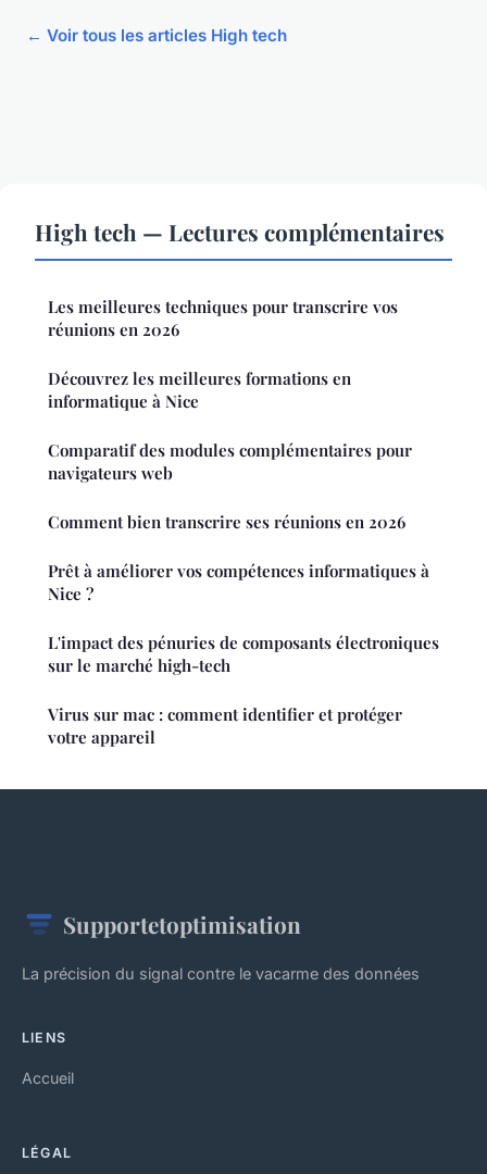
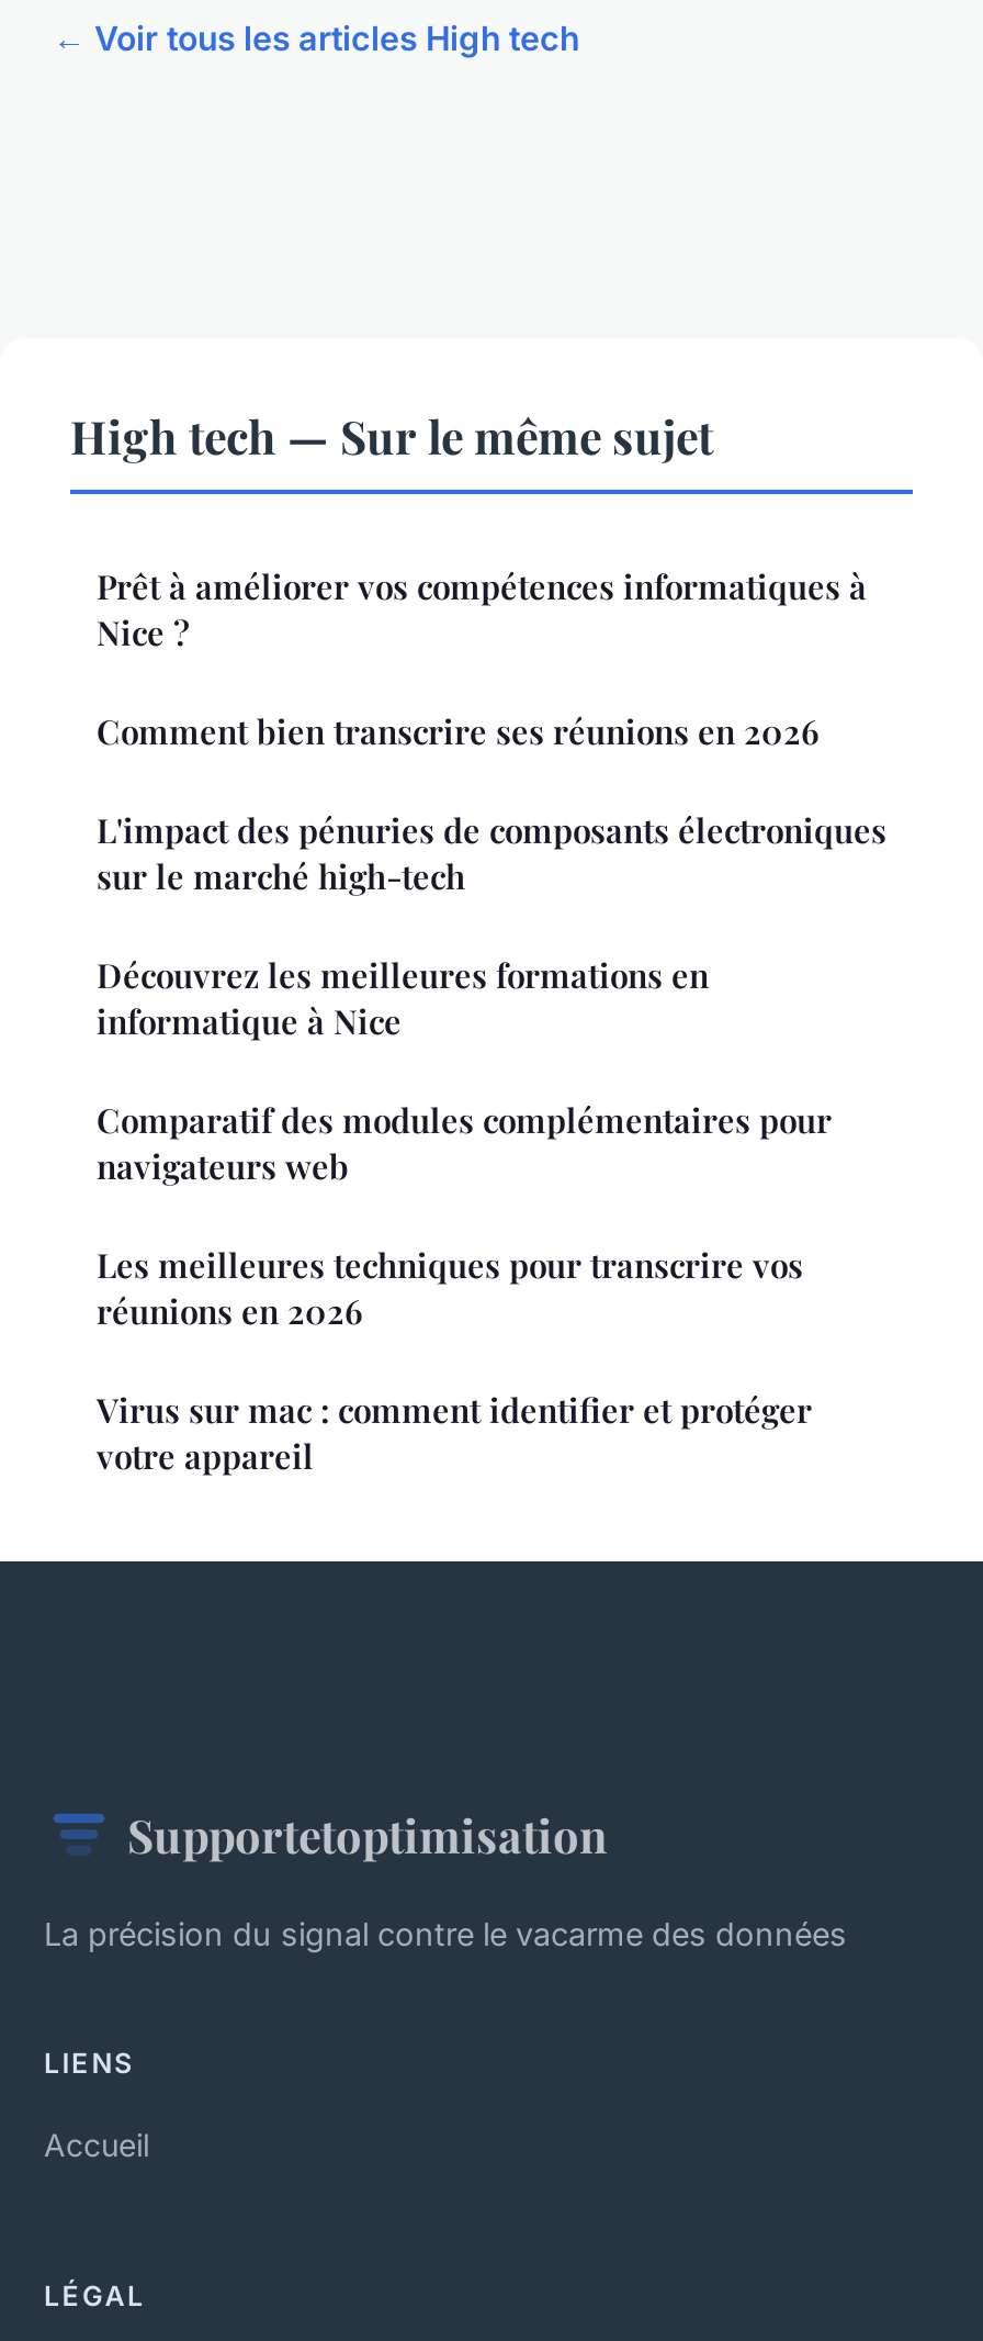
[35,217,445,247] High tech — Lectures complémentaires -> [70,405,713,466] High tech — Sur le même sujet
moved [48,296,398,340] -> [97,1243,803,1333]: Les meilleures techniques pour transcrire vos | réunions en 2026
moved [48,368,412,484] -> [97,954,832,1189]: Découvrez les meilleures formations en | informatique à Nice | Comparatif des modules complémentaires pour | navigateurs web
moved [48,511,439,676] -> [97,565,886,899]: Comment bien transcrire ses réunions en 2026 | Prêt à améliorer vos compétences informatiques à | Nice ? | L'impact des pénuries de composants électroniques | sur le marché high-tech

